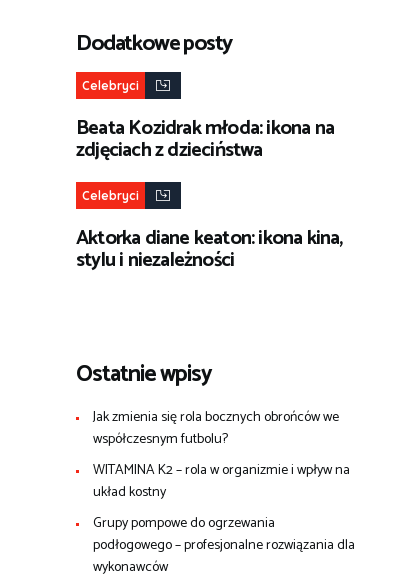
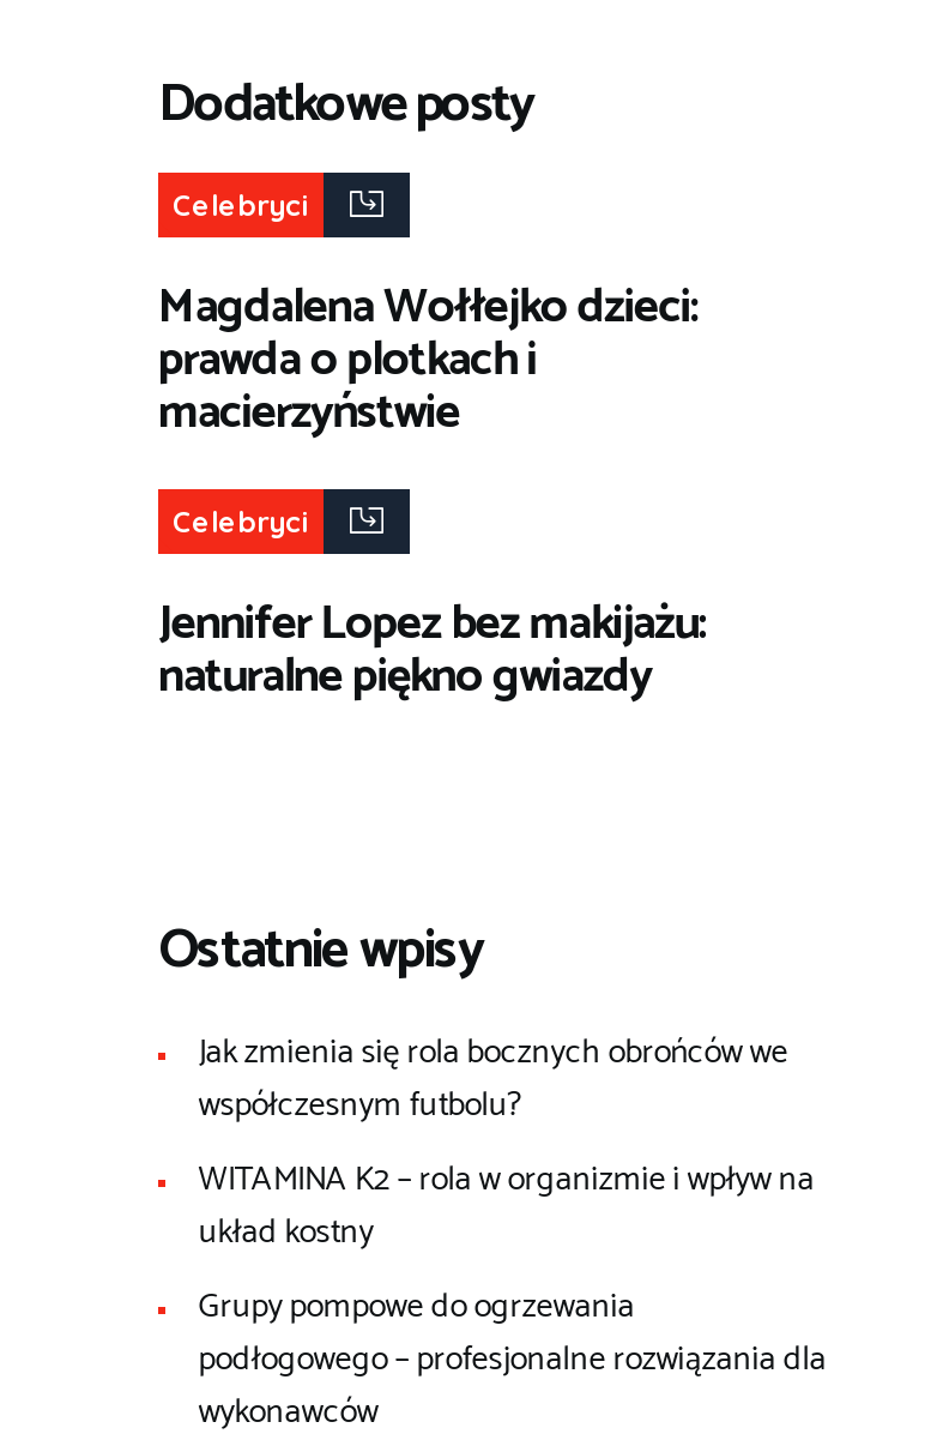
[76,112,334,167] Beata Kozidrak młoda: ikona na | zdjęciach z dzieciństwa -> [158,269,698,453] Magdalena Wołłejko dzieci: | prawda o plotkach i | macierzyństwie
[76,222,343,277] Aktorka diane keaton: ikona kina, | stylu i niezależności -> [158,585,706,717] Jennifer Lopez bez makijażu: | naturalne piękno gwiazdy

